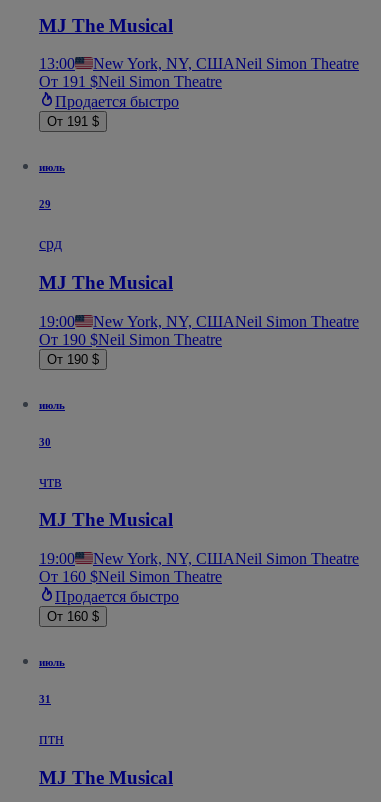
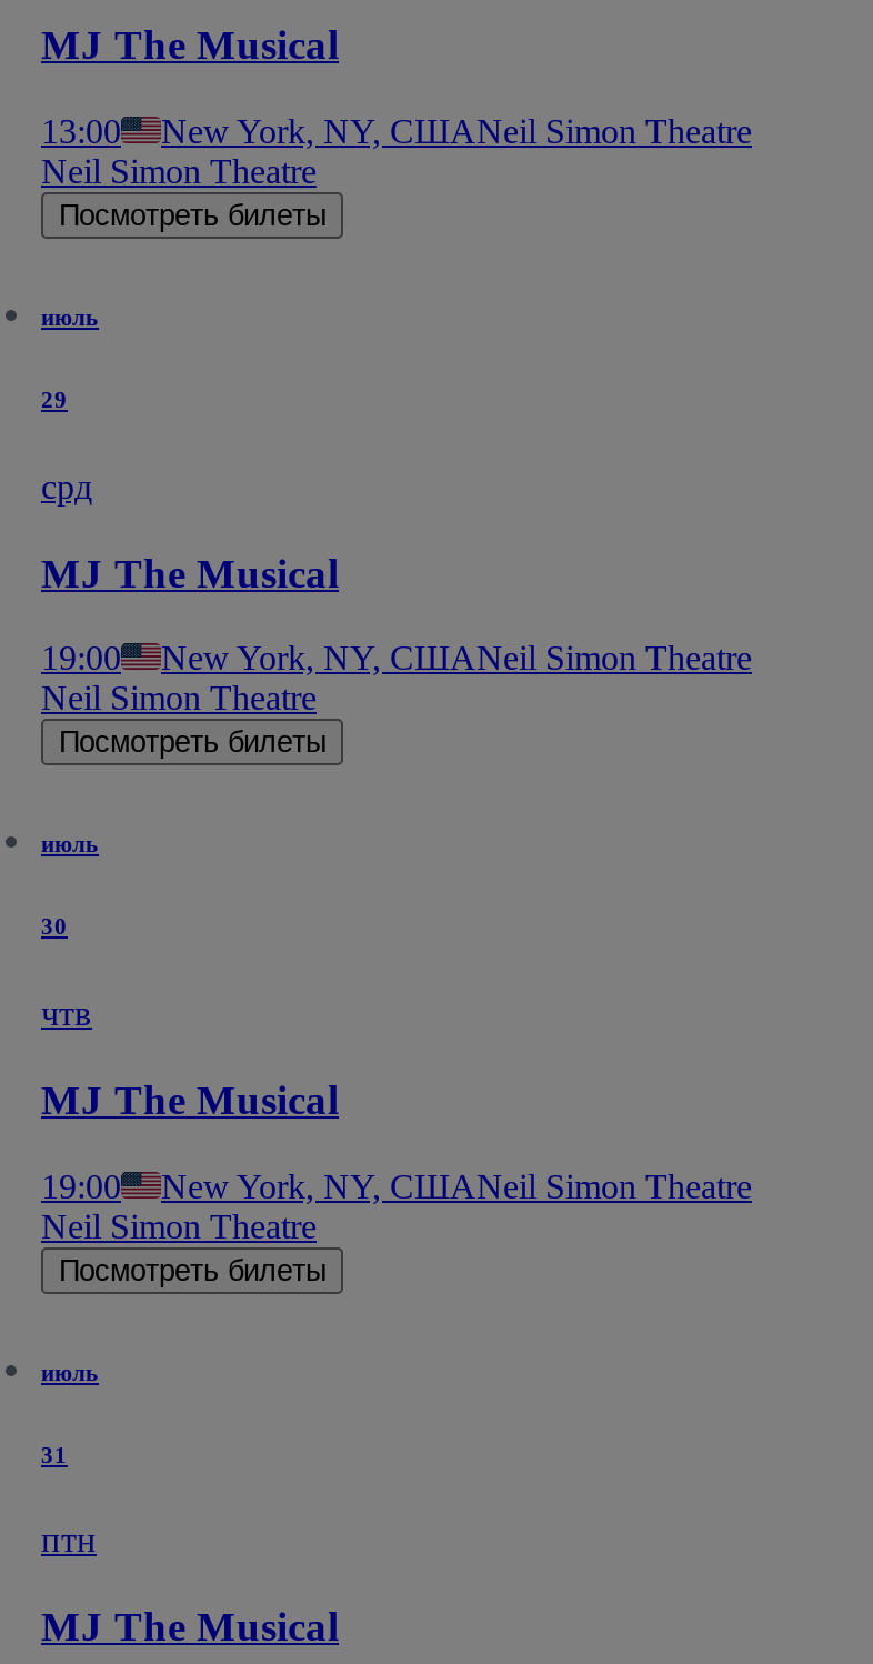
[39,73,222,129] От 191 $Neil Simon Theatre | Продается быстро | От 191 $ -> [41,152,325,231] Neil Simon Theatre | Посмотреть билеты
[39,331,222,367] От 190 $Neil Simon Theatre | От 190 $ -> [41,679,325,759] Neil Simon Theatre | Посмотреть билеты
[39,568,222,624] От 160 $Neil Simon Theatre | Продается быстро | От 160 $ -> [41,1206,325,1286] Neil Simon Theatre | Посмотреть билеты

